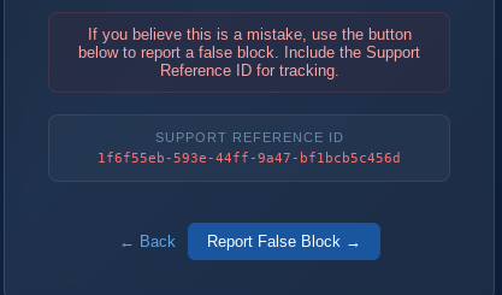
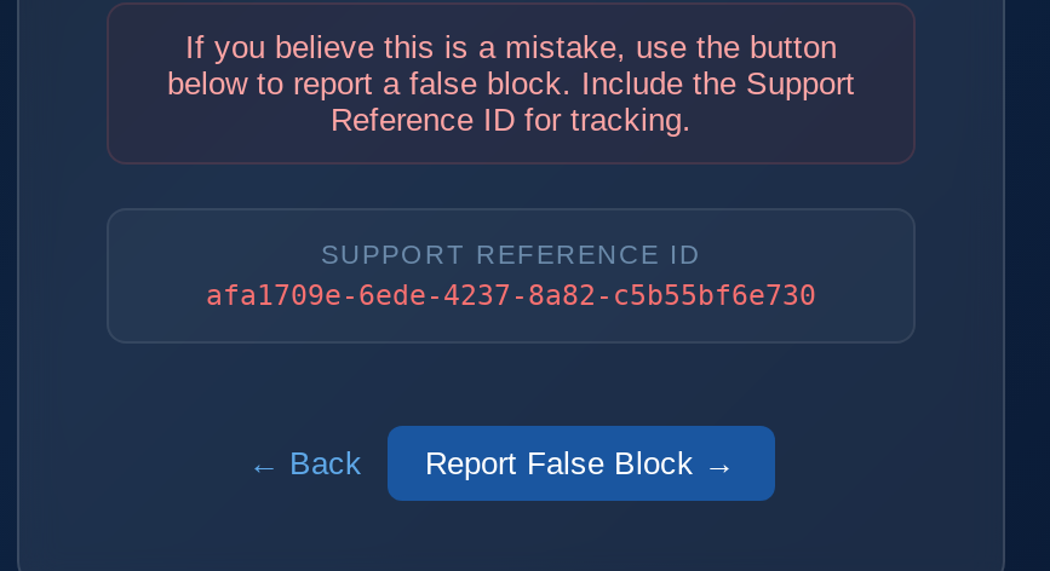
[98,149,401,166] 1f6f55eb-593e-44ff-9a47-bf1bcb5c456d -> [206,278,816,312] afa1709e-6ede-4237-8a82-c5b55bf6e730

